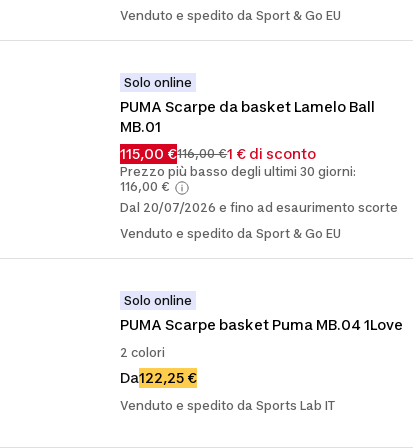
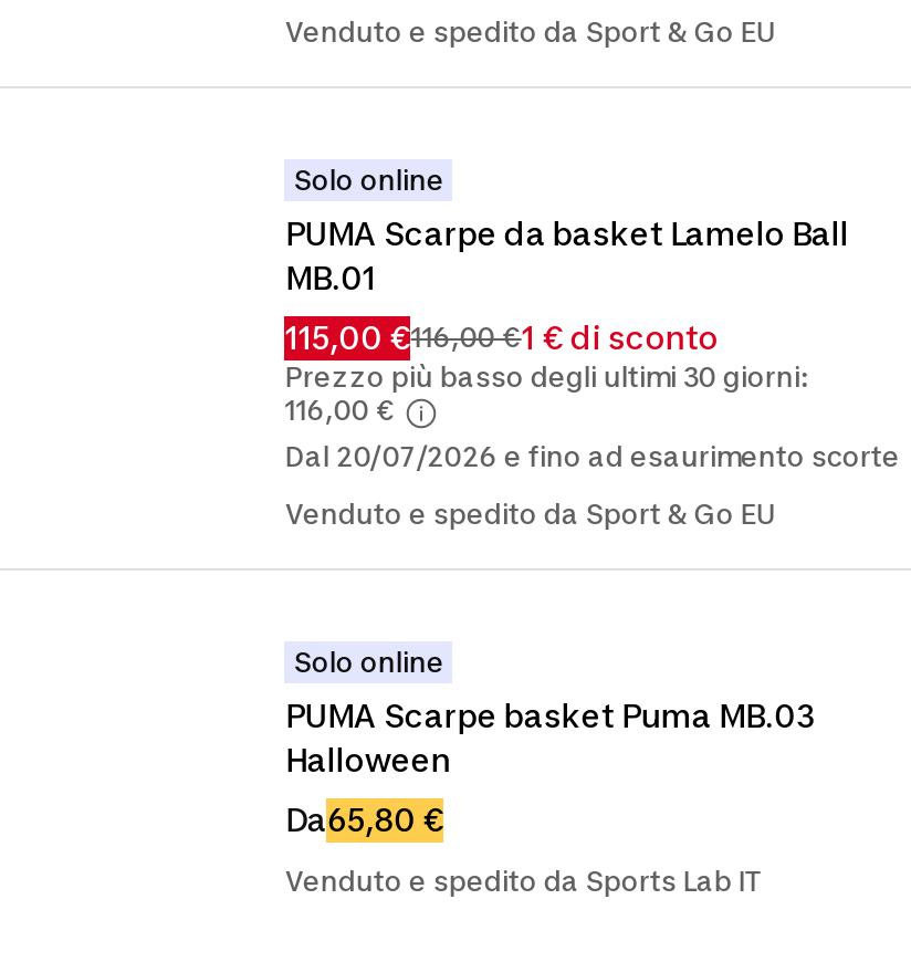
[120,316,403,386] PUMA Scarpe basket Puma MB.04 1Love | 2 colori | Da122,25 € -> [285,696,815,838] PUMA Scarpe basket Puma MB.03 | Halloween | Da65,80 €

